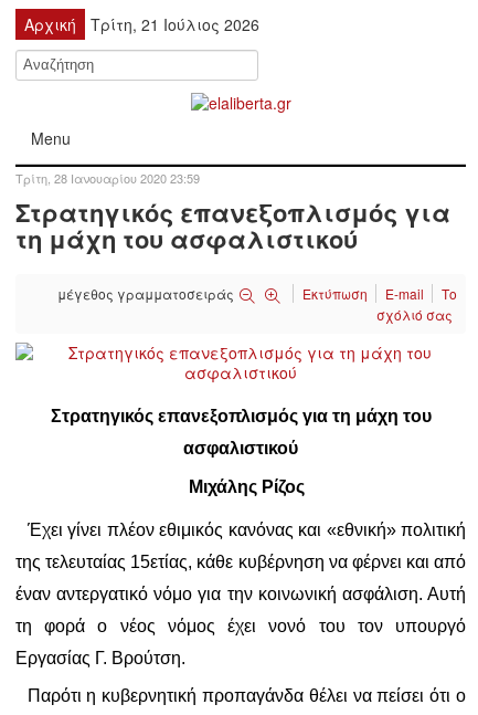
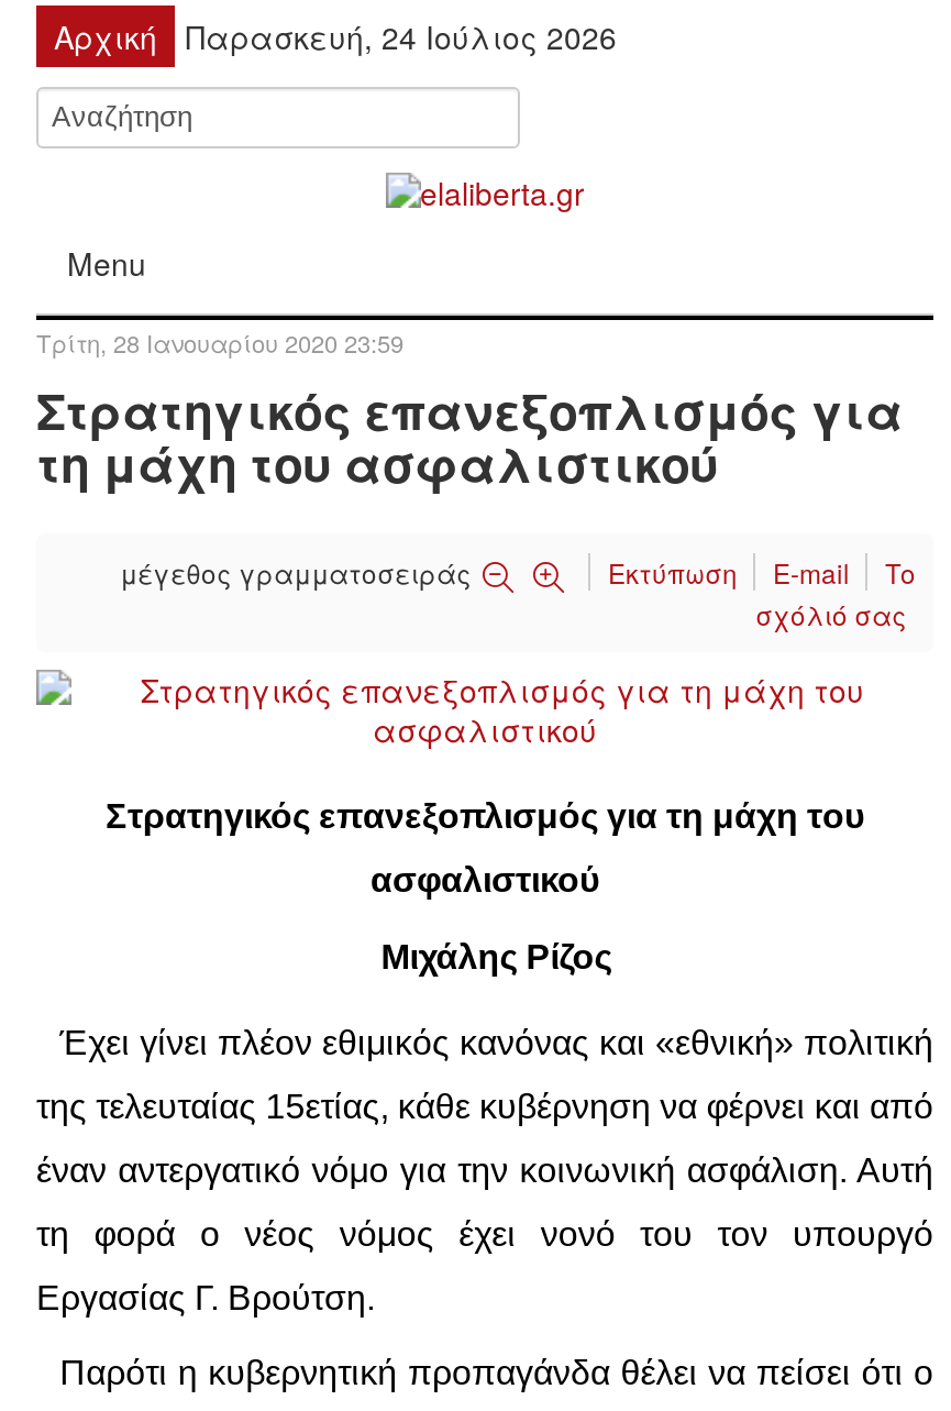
[91,13,259,35] Τρίτη, 21 Ιούλιος 2026 -> [186,14,617,58] Παρασκευή, 24 Ιούλιος 2026

